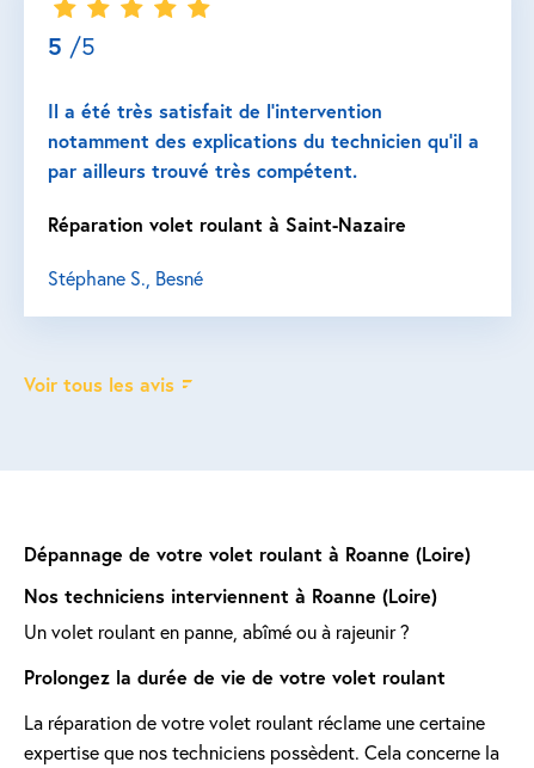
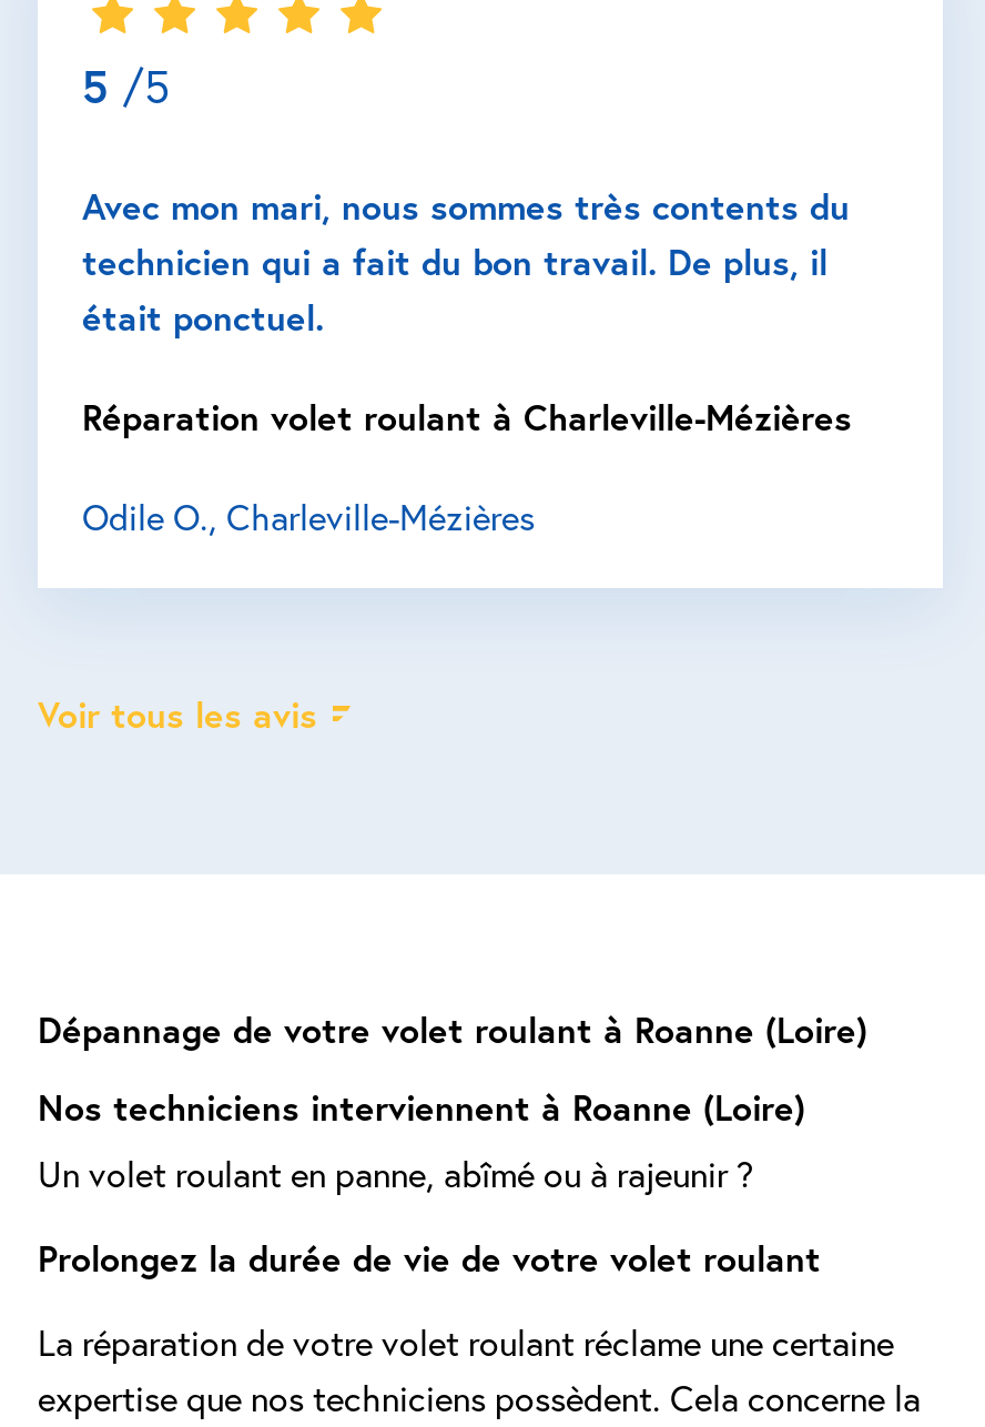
[48,98,479,183] Il a été très satisfait de l’intervention | notamment des explications du technicien qu’il a | par ailleurs trouvé très compétent. -> [82,182,850,340] Avec mon mari, nous sommes très contents du | technicien qui a fait du bon travail. De plus, il | était ponctuel.
[48,211,406,236] Réparation volet roulant à Saint-Nazaire -> [82,393,852,439] Réparation volet roulant à Charleville-Mézières
[48,265,203,290] Stéphane S., Besné -> [82,493,535,539] Odile O., Charleville-Mézières

